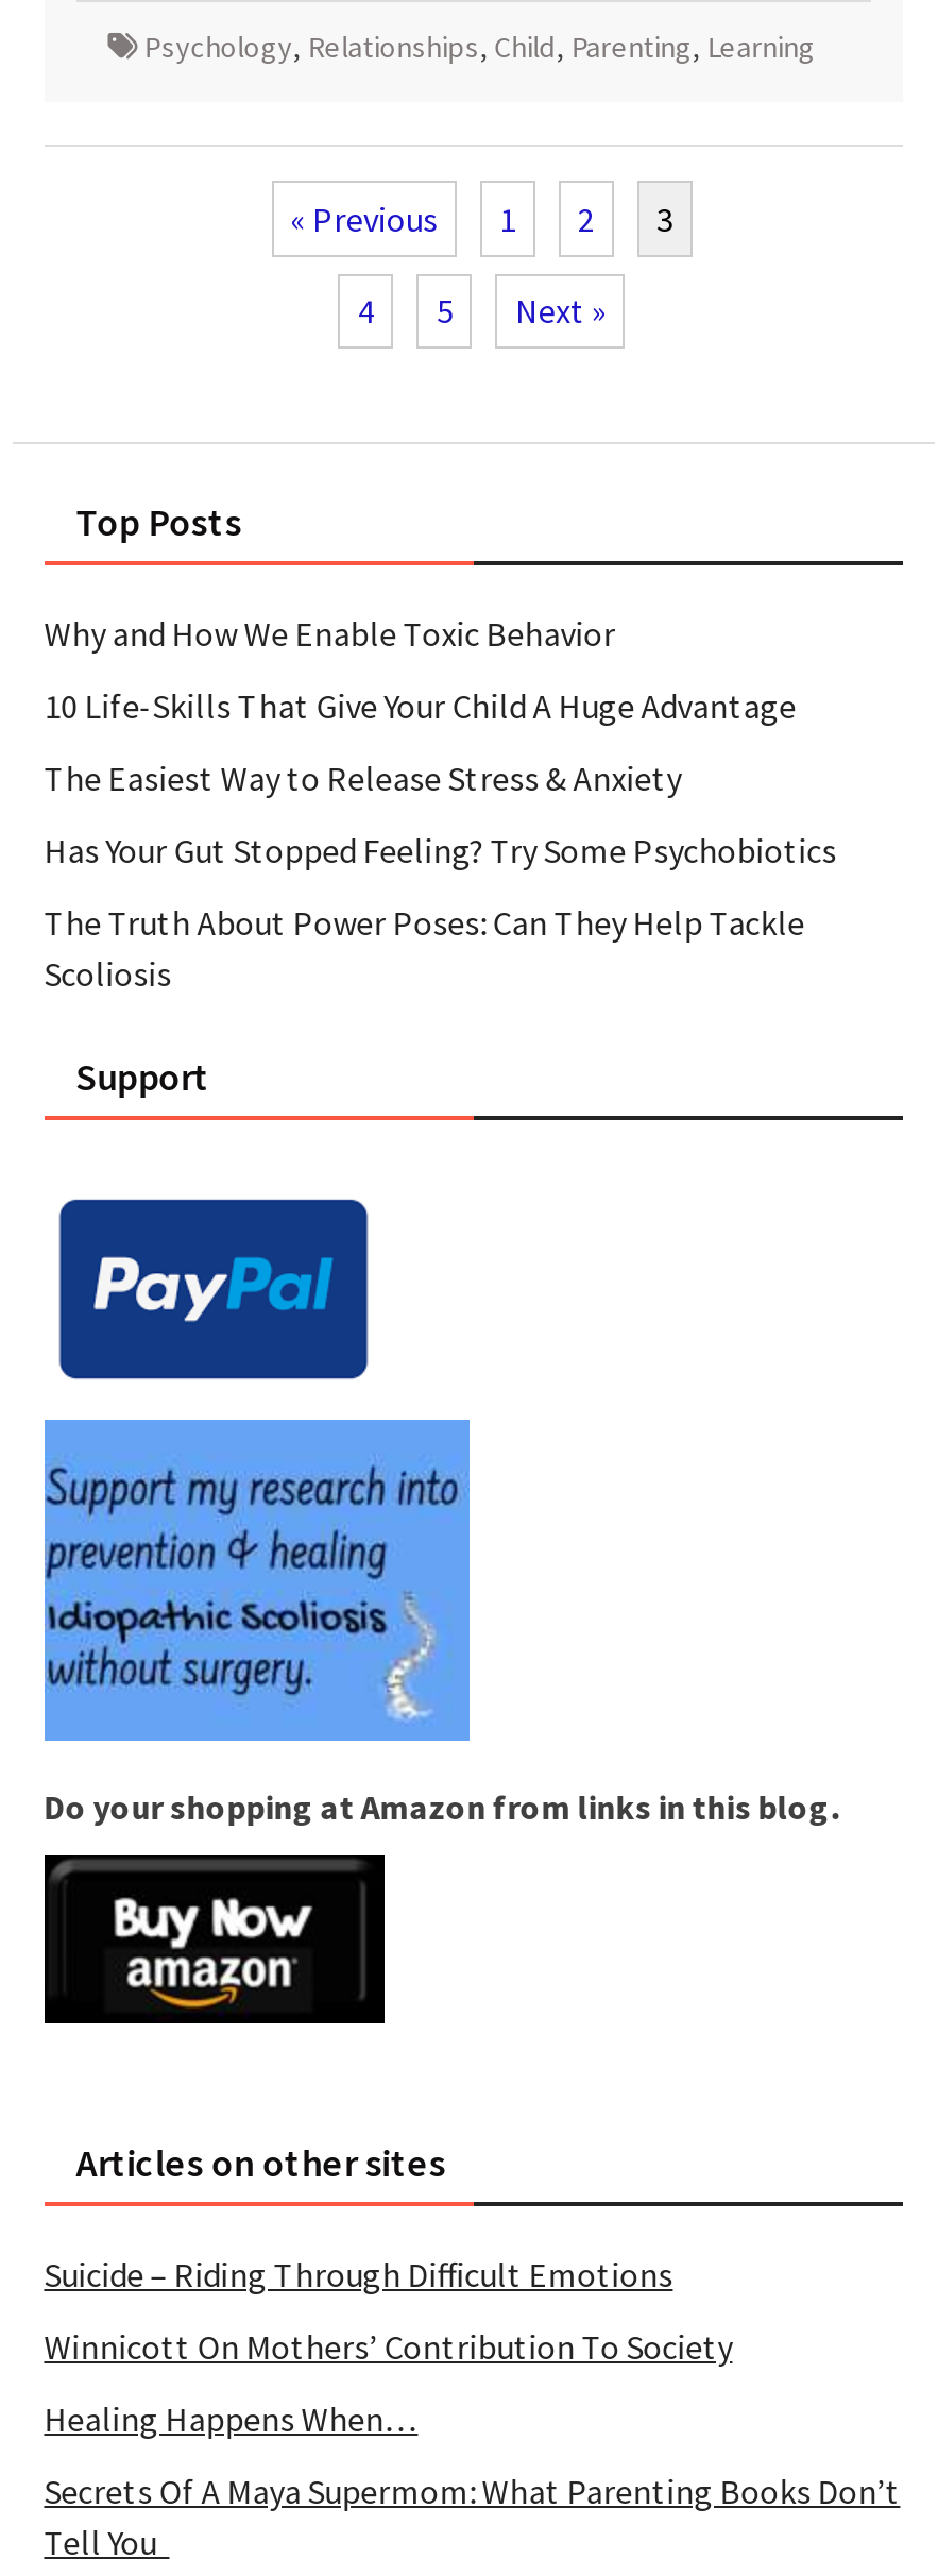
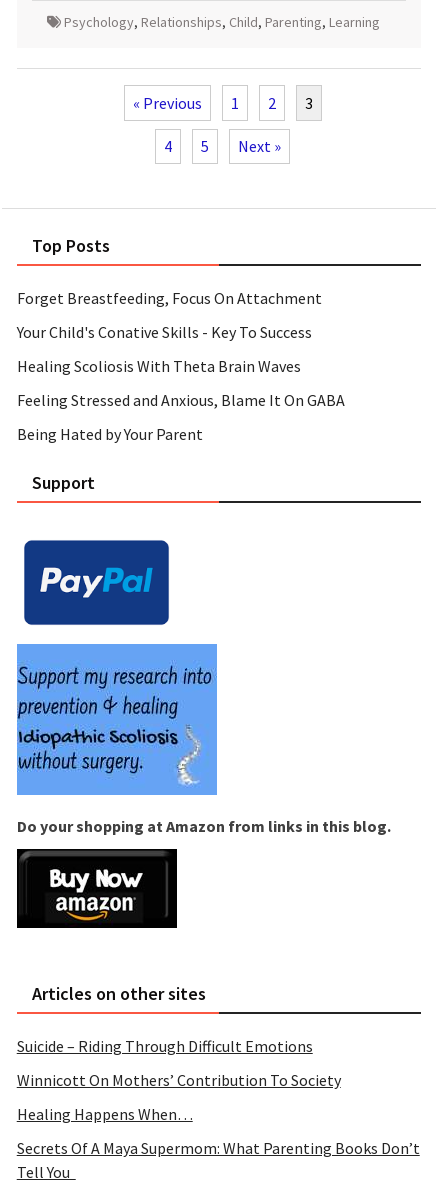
[44,613,615,655] Why and How We Enable Toxic Behavior -> [17,288,322,308] Forget Breastfeeding, Focus On Attachment
[44,685,796,727] 10 Life-Skills That Give Your Child A Huge Advantage -> [17,322,312,342] Your Child's Conative Skills - Key To Success
[44,757,681,800] The Easiest Way to Release Stress & Anxiety -> [17,356,301,376] Healing Scoliosis With Theta Brain Waves
[44,829,836,872] Has Your Gut Stopped Feeling? Try Some Psychobiotics -> [17,390,345,410] Feeling Stressed and Anxious, Blame It On GABA
[44,902,805,995] The Truth About Power Poses: Can They Help Tackle | Scoliosis -> [17,424,203,444] Being Hated by Your Parent

